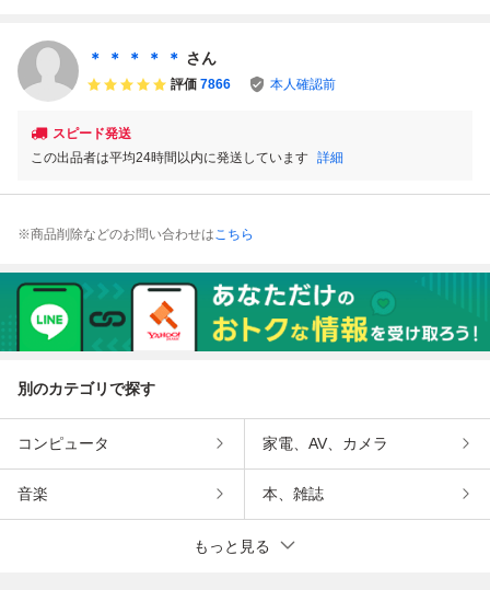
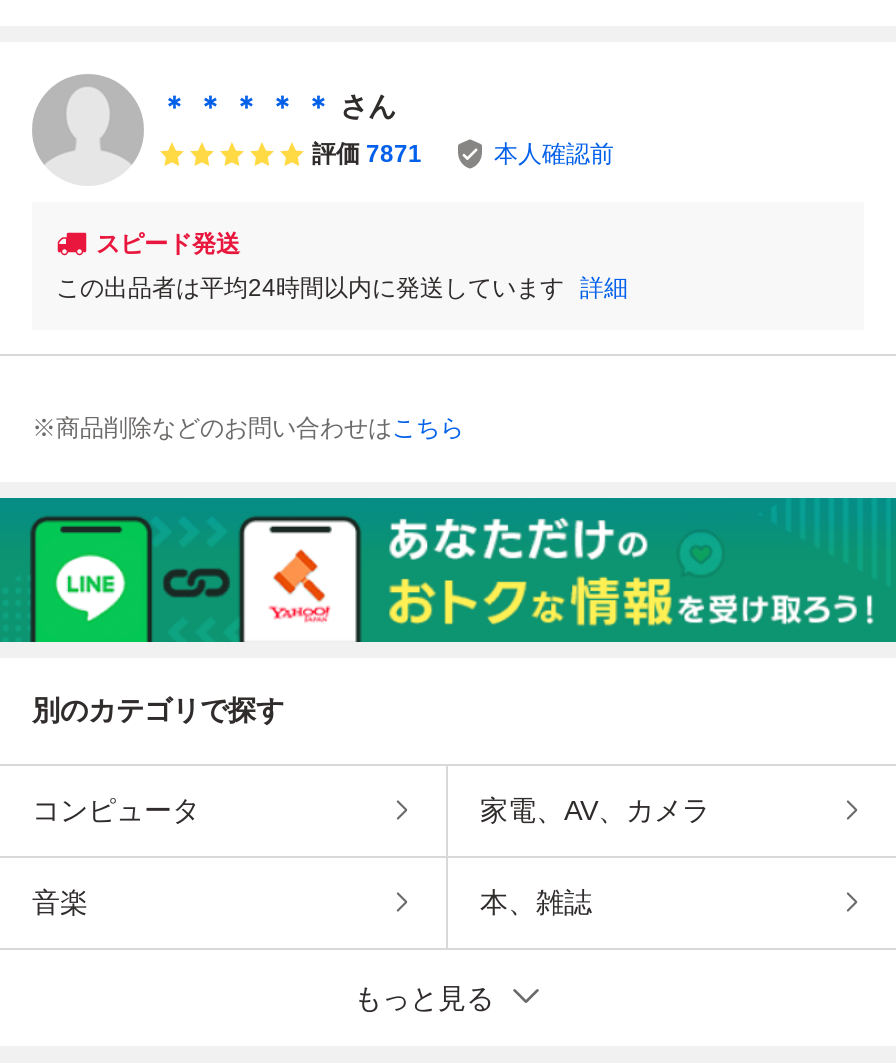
[171,77,231,92] 評価 7866 -> [312,141,422,169] 評価 7871

